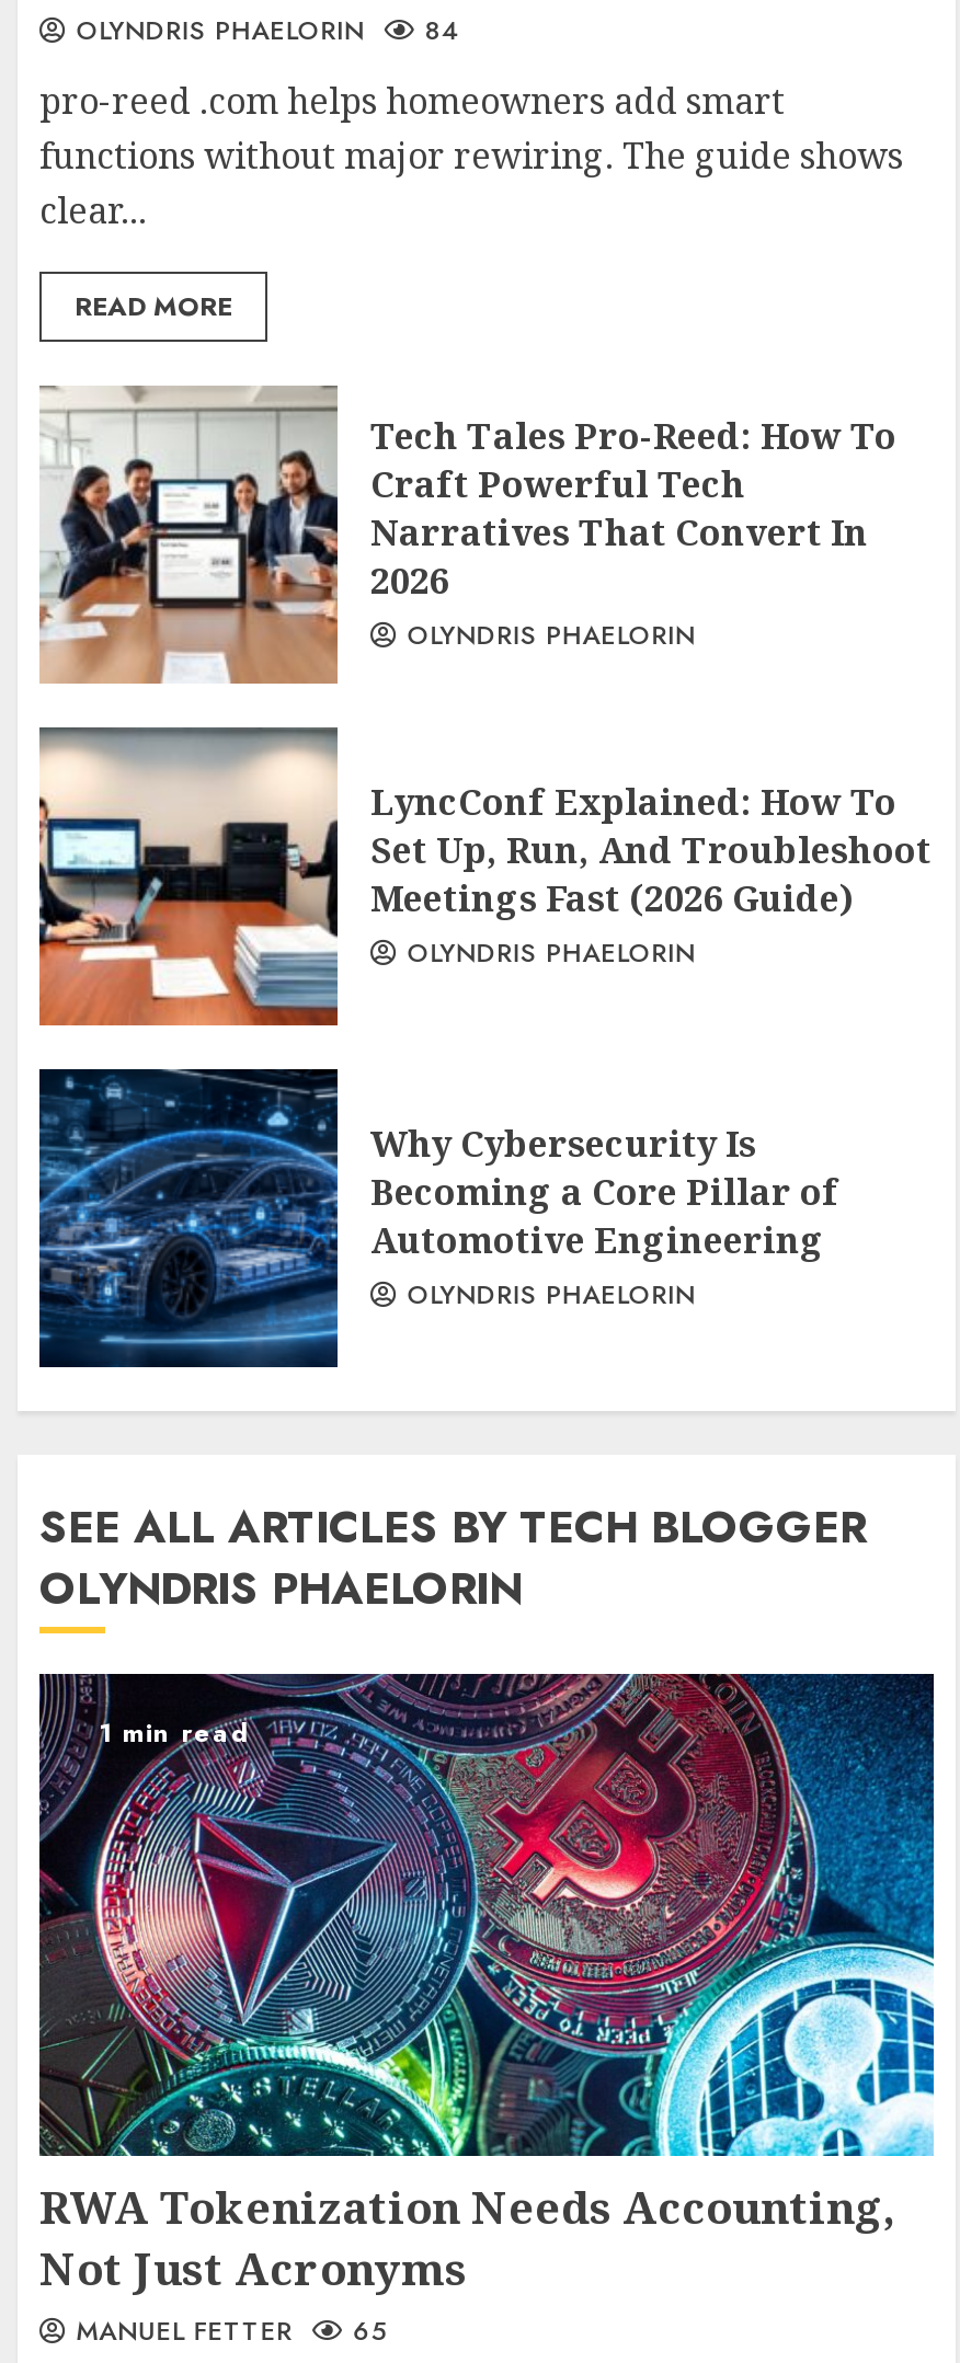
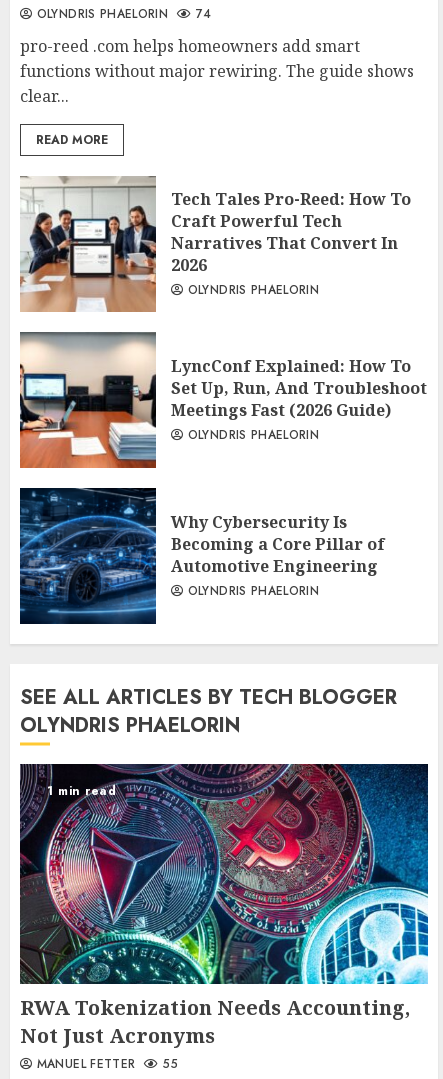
[67,10,460,50] OLYNDRIS PHAELORIN 84 -> [32,5,212,23] OLYNDRIS PHAELORIN 74
[67,2311,388,2350] MANUEL FETTER 65 -> [32,1055,178,1073] MANUEL FETTER 55

